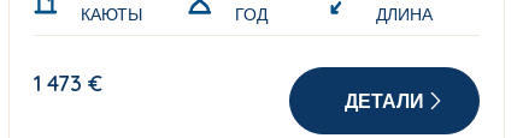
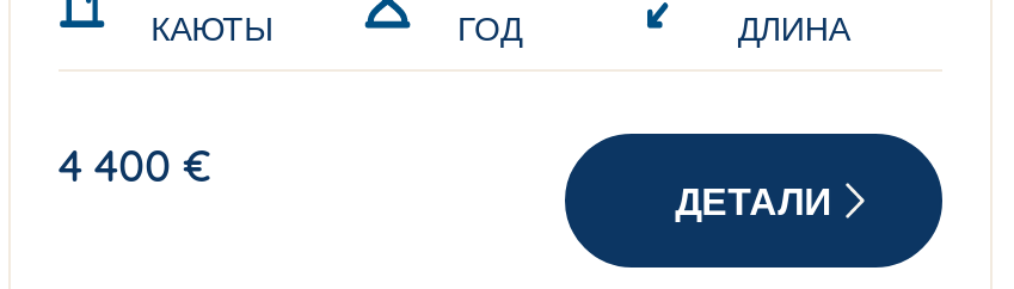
[34,70,102,97] 1 473 € -> [58,139,211,194] 4 400 €

